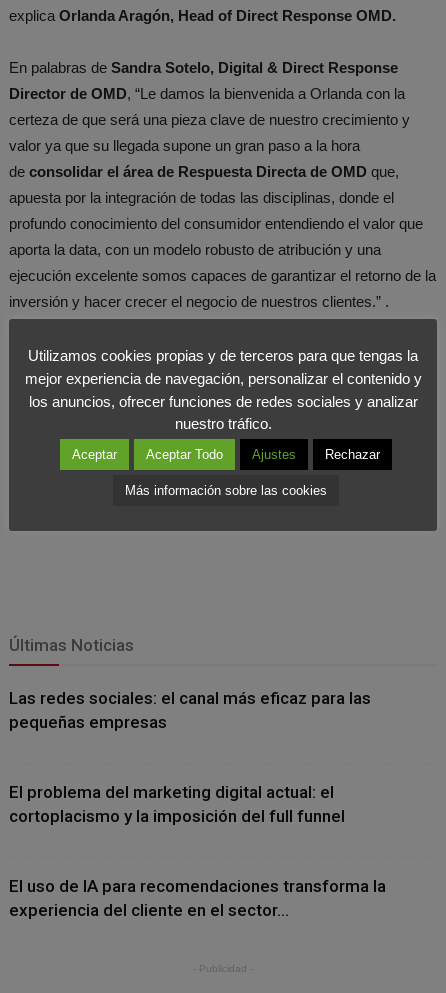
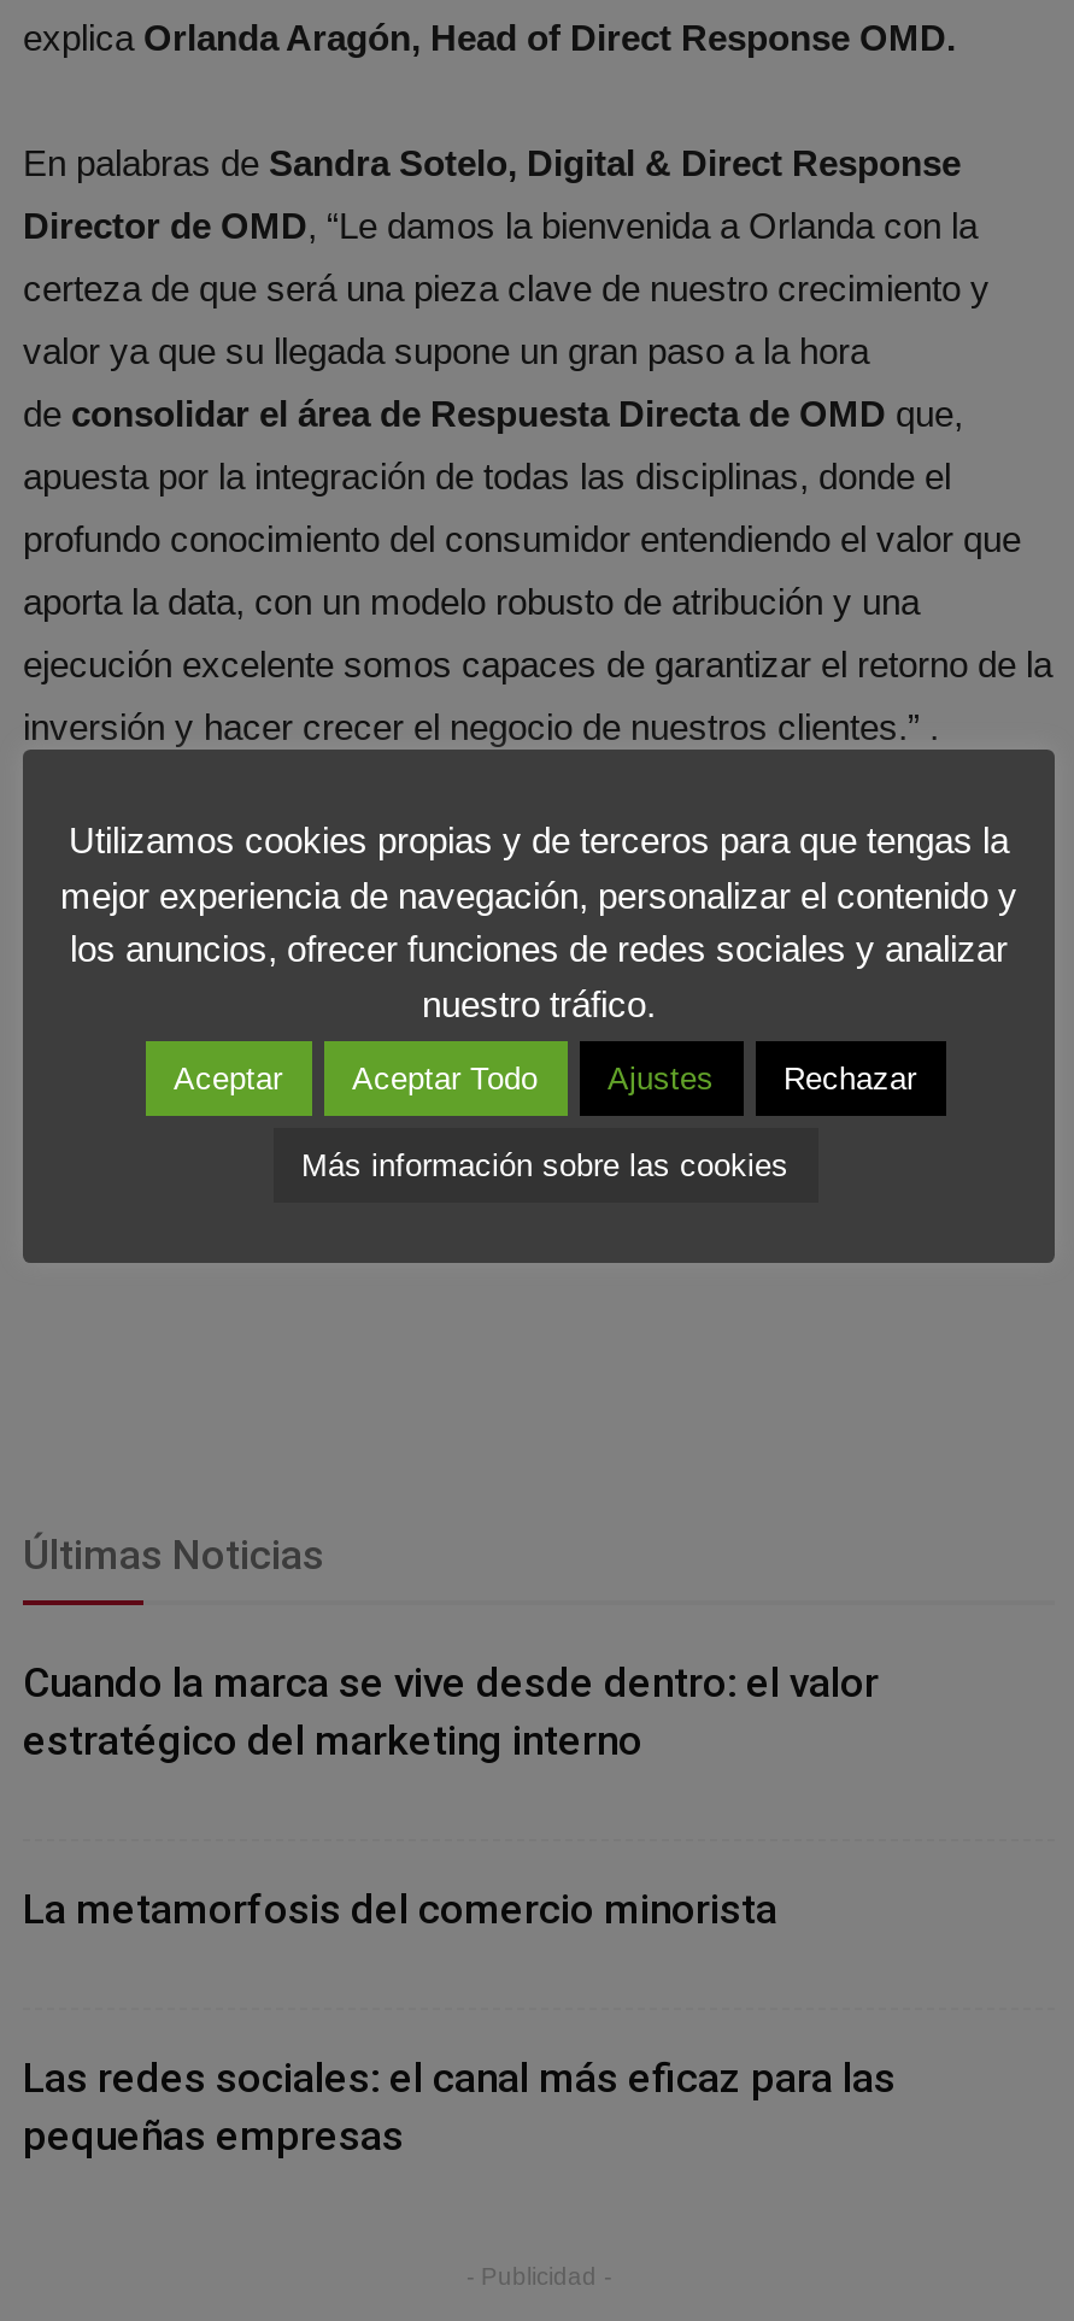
none -> [23,1658,879,1933] Cuando la marca se vive desde dentro: el valor | estratégico del marketing interno | La metamorfosis del comercio minorista
moved [9,688,371,732] -> [23,2053,896,2160]: Las redes sociales: el canal más eficaz para las | pequeñas empresas
[9,782,386,920] El problema del marketing digital actual: el | cortoplacismo y la imposición del full funnel | El uso de IA para recomendaciones transforma la | experiencia del cliente en el sector... -> none

